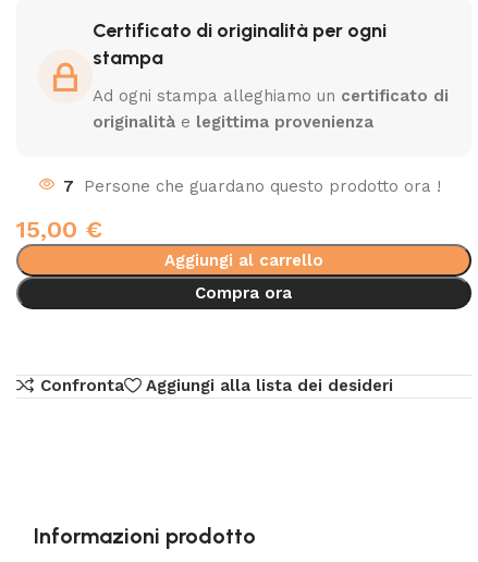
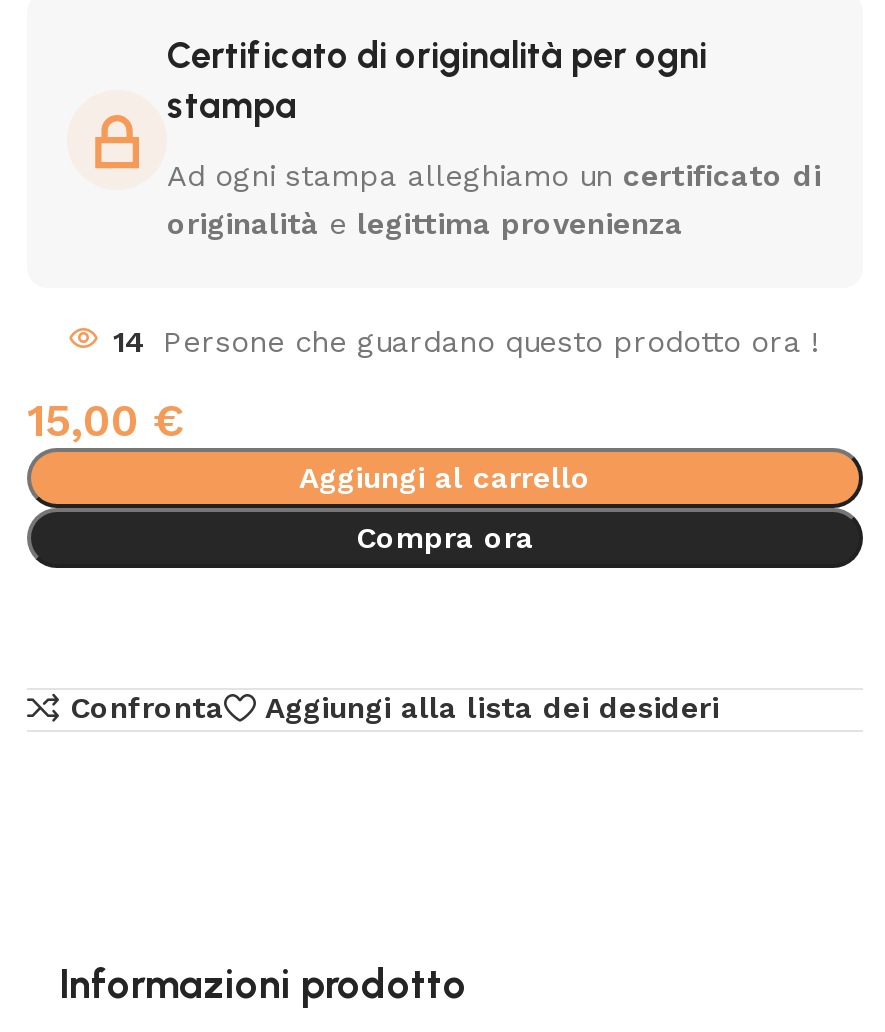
[63,176,441,196] 7 Persone che guardano questo prodotto ora ! -> [113,323,819,359] 14 Persone che guardano questo prodotto ora !

